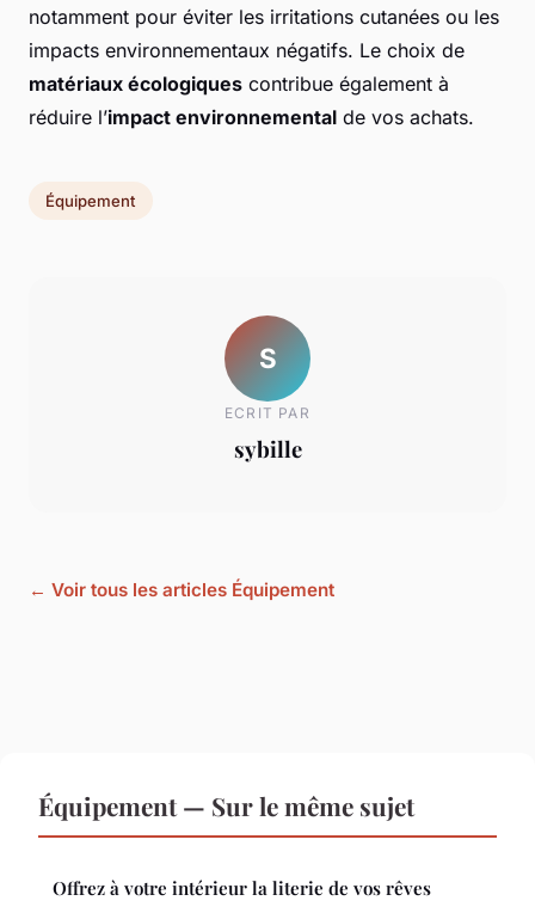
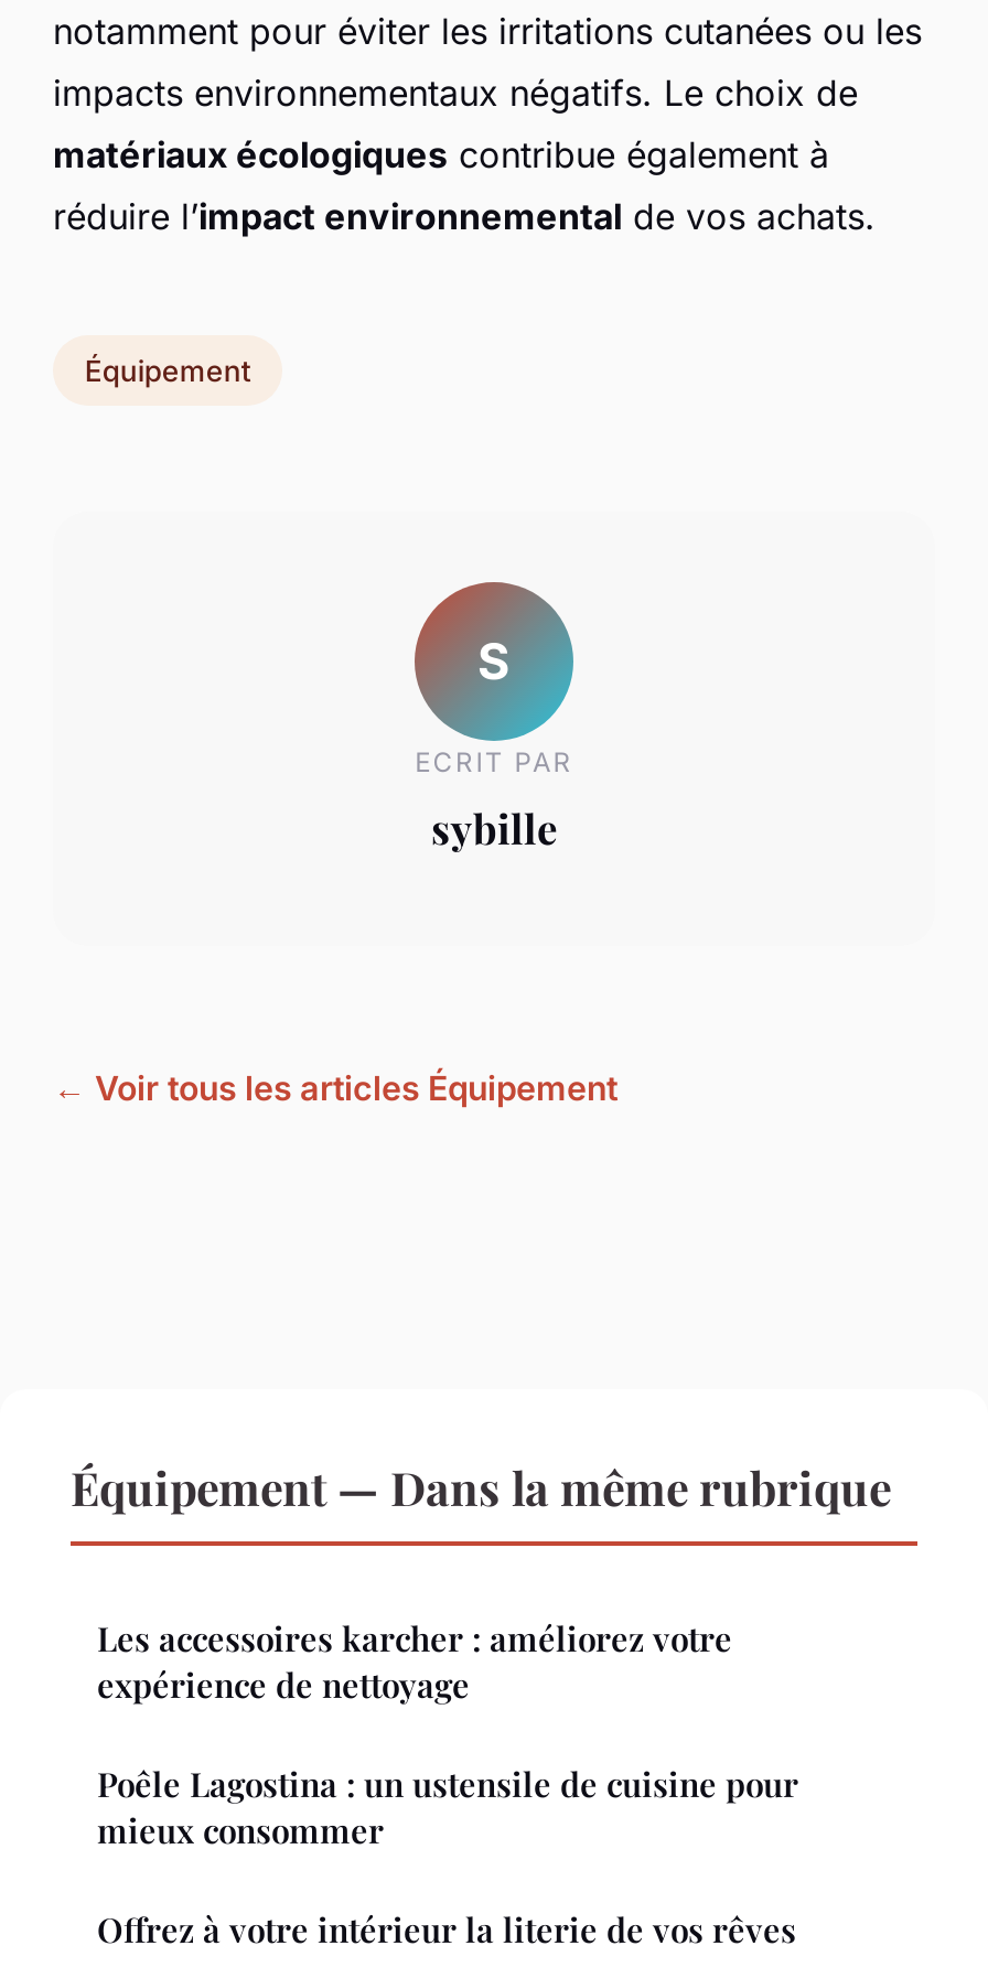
[38,789,414,823] Équipement — Sur le même sujet -> [71,1456,891,1853] Équipement — Dans la même rubrique | Les accessoires karcher : améliorez votre | expérience de nettoyage | Poêle Lagostina : un ustensile de cuisine pour | mieux consommer

